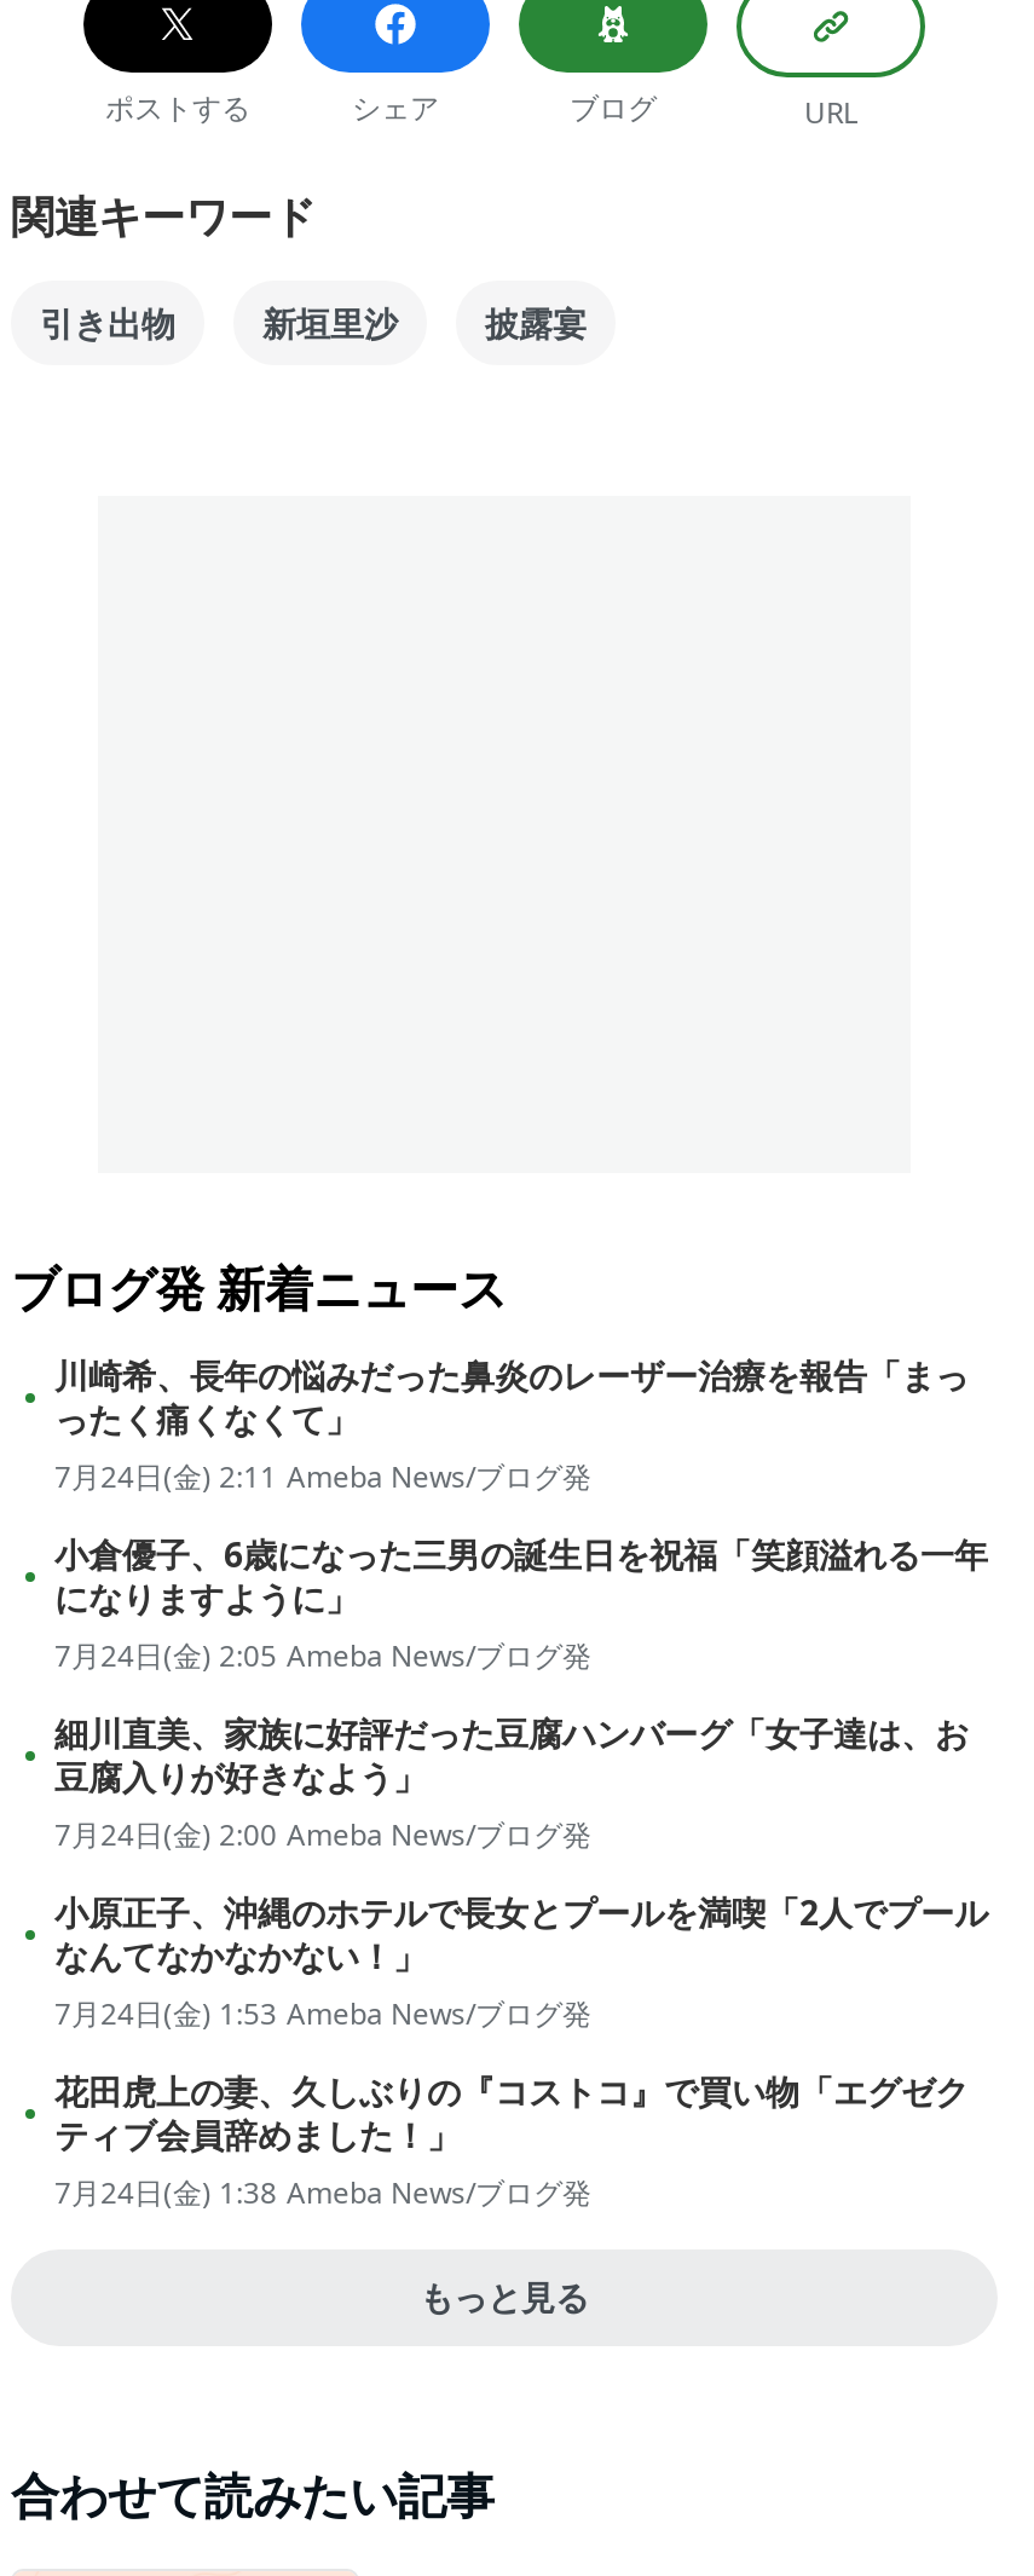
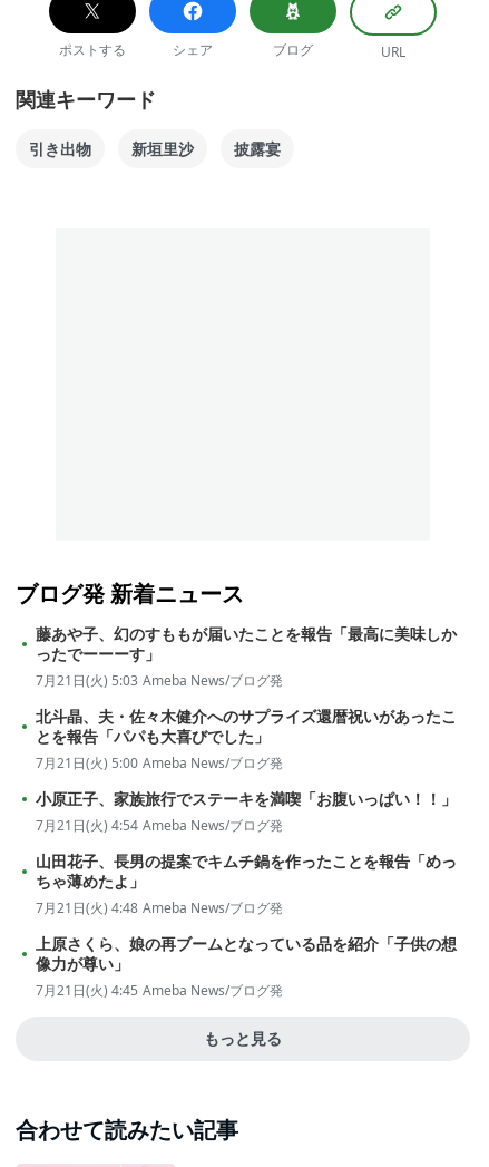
[54,1352,969,1497] 川崎希、長年の悩みだった鼻炎のレーザー治療を報告「まっ | ったく痛くなくて」 | 7月24日(金) 2:11 Ameba News/ブログ発 -> [36,623,457,690] 藤あや子、幻のすももが届いたことを報告「最高に美味しか | ったでーーーす」 | 7月21日(火) 5:03 Ameba News/ブログ発
[54,1531,988,1676] 小倉優子、6歳になった三男の誕生日を祝福「笑顔溢れる一年 | になりますように」 | 7月24日(金) 2:05 Ameba News/ブログ発 -> [36,706,457,773] 北斗晶、夫・佐々木健介へのサプライズ還暦祝いがあったこ | とを報告「パパも大喜びでした」 | 7月21日(火) 5:00 Ameba News/ブログ発
[54,1710,969,1855] 細川直美、家族に好評だった豆腐ハンバーグ「女子達は、お | 豆腐入りが好きなよう」 | 7月24日(金) 2:00 Ameba News/ブログ発 -> [36,788,457,835] 小原正子、家族旅行でステーキを満喫「お腹いっぱい！！」 | 7月21日(火) 4:54 Ameba News/ブログ発
[54,1889,988,2034] 小原正子、沖縄のホテルで長女とプールを満喫「2人でプール | なんてなかなかない！」 | 7月24日(金) 1:53 Ameba News/ブログ発 -> [36,851,457,917] 山田花子、長男の提案でキムチ鍋を作ったことを報告「めっ | ちゃ薄めたよ」 | 7月21日(火) 4:48 Ameba News/ブログ発
[54,2068,969,2213] 花田虎上の妻、久しぶりの『コストコ』で買い物「エグゼク | ティブ会員辞めました！」 | 7月24日(金) 1:38 Ameba News/ブログ発 -> [36,933,457,1000] 上原さくら、娘の再ブームとなっている品を紹介「子供の想 | 像力が尊い」 | 7月21日(火) 4:45 Ameba News/ブログ発

